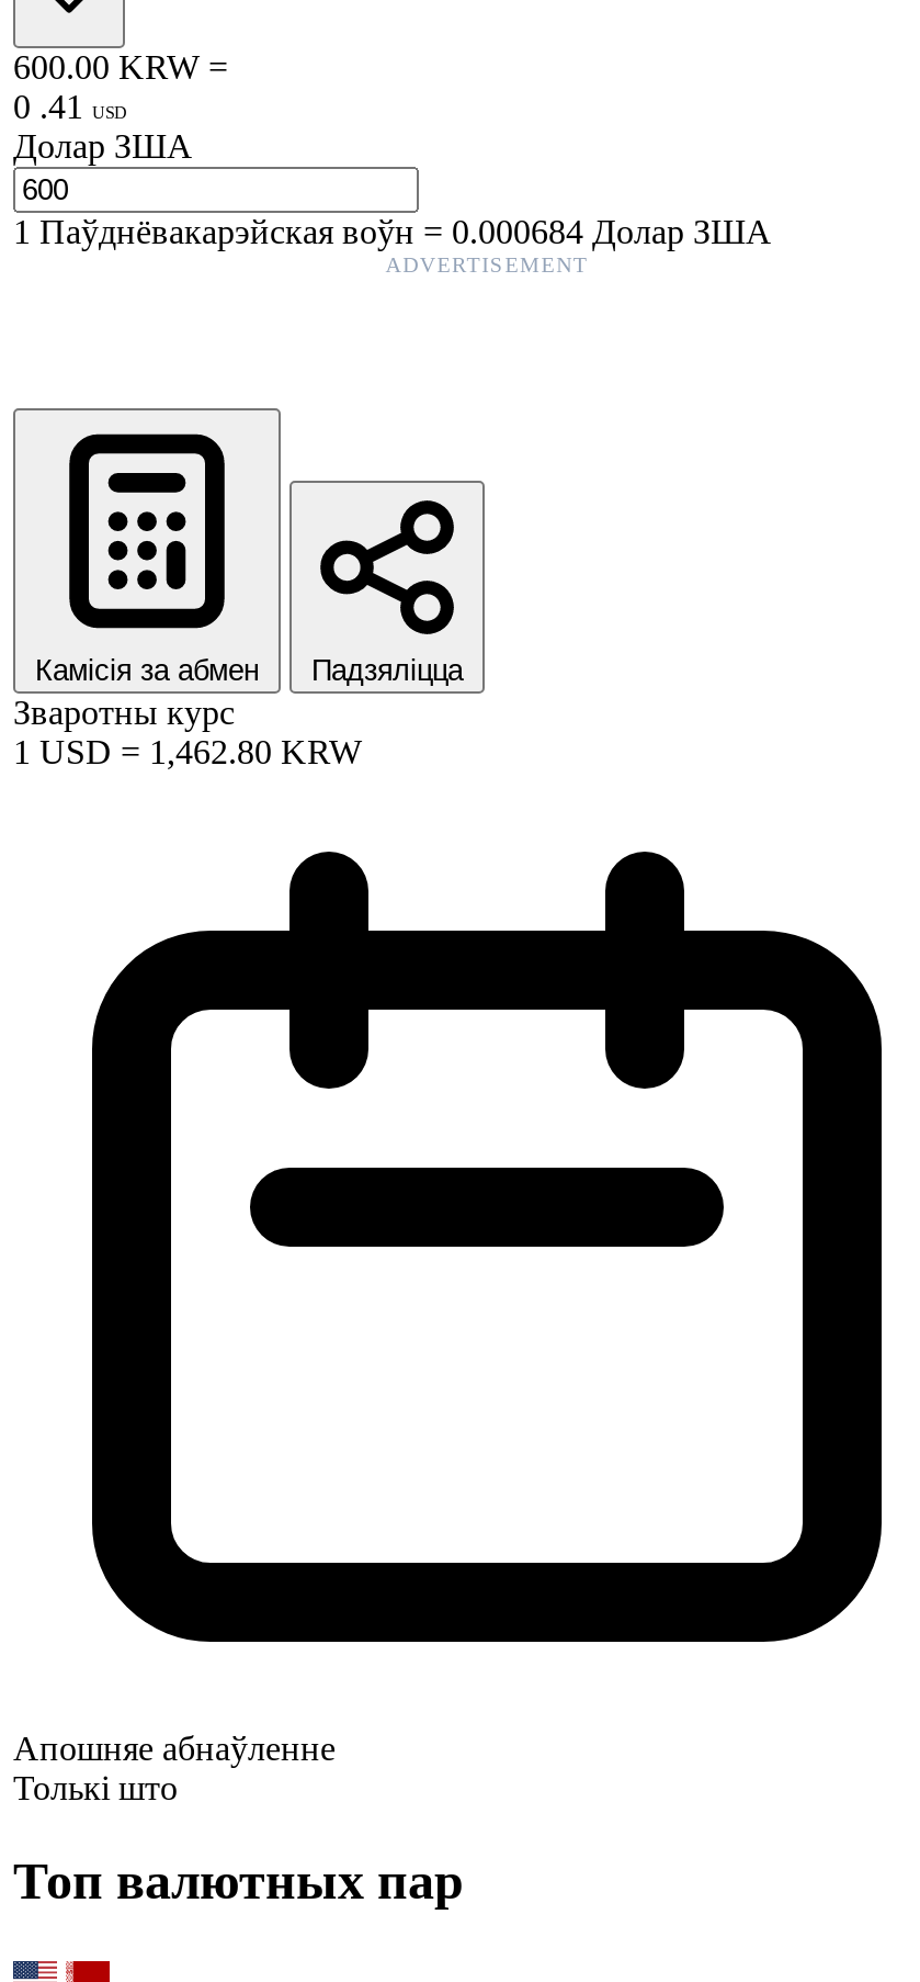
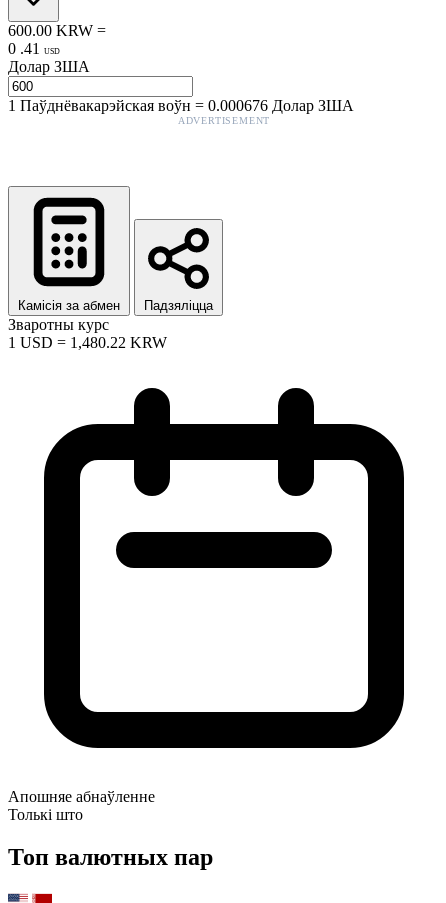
[13,212,772,250] 1Паўднёвакарэйская воўн = 0.000684 Долар ЗША -> [8,97,354,114] 1Паўднёвакарэйская воўн = 0.000676 Долар ЗША
[13,733,362,770] 1 USD = 1,462.80 KRW -> [8,334,167,351] 1 USD = 1,480.22 KRW

